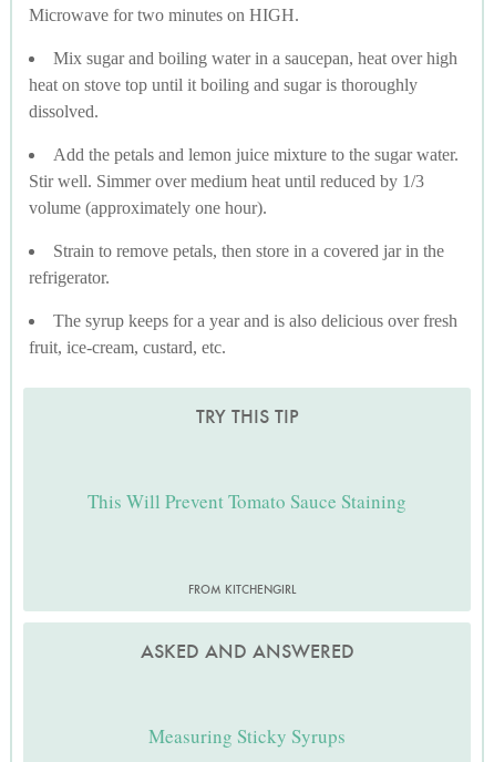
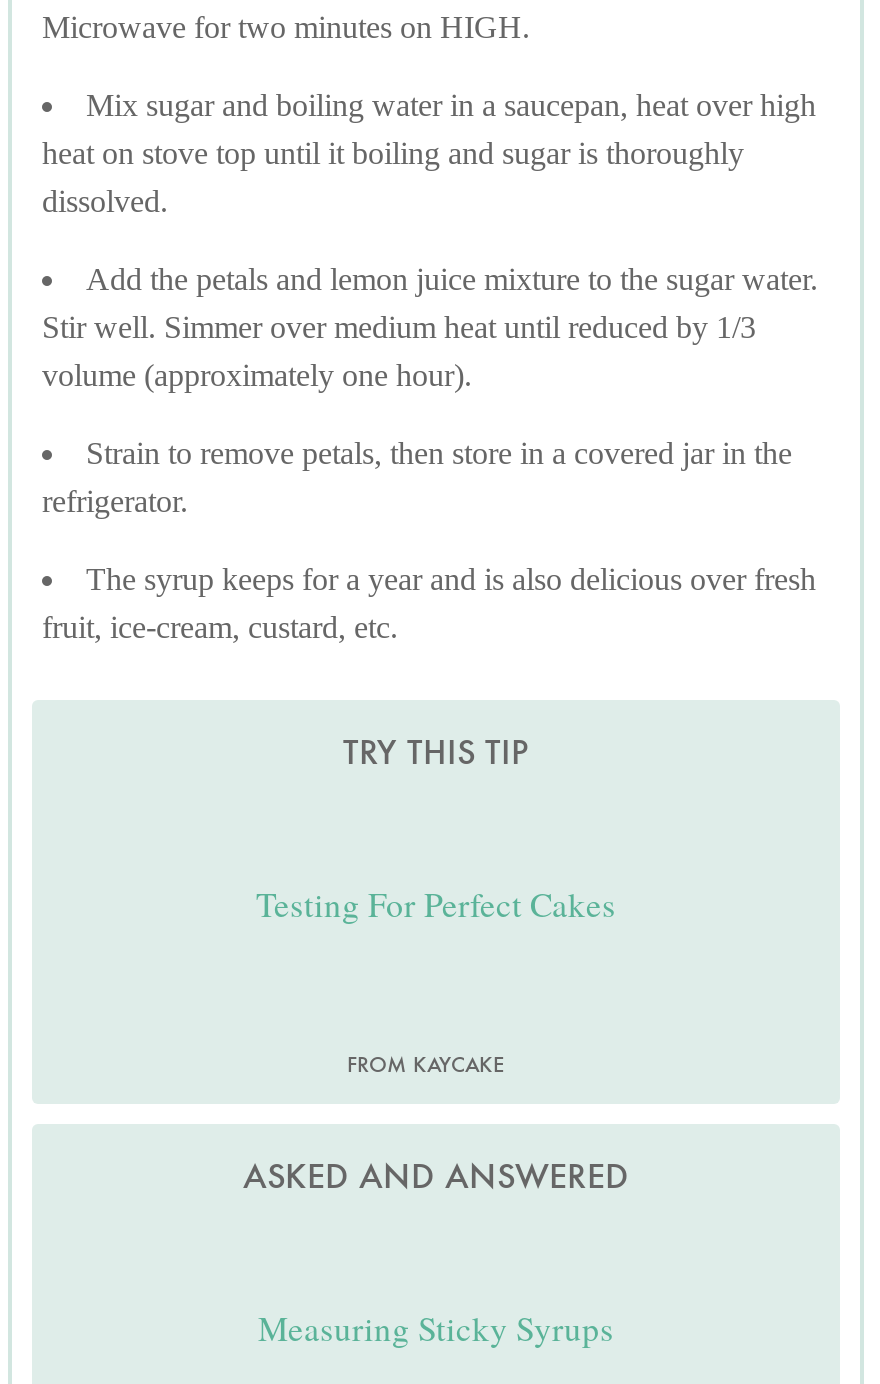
[88,488,406,513] This Will Prevent Tomato Sauce Staining -> [256,880,616,926] Testing For Perfect Cakes
[188,581,295,597] FROM KITCHENGIRL -> [347,1050,505,1078] FROM KAYCAKE

